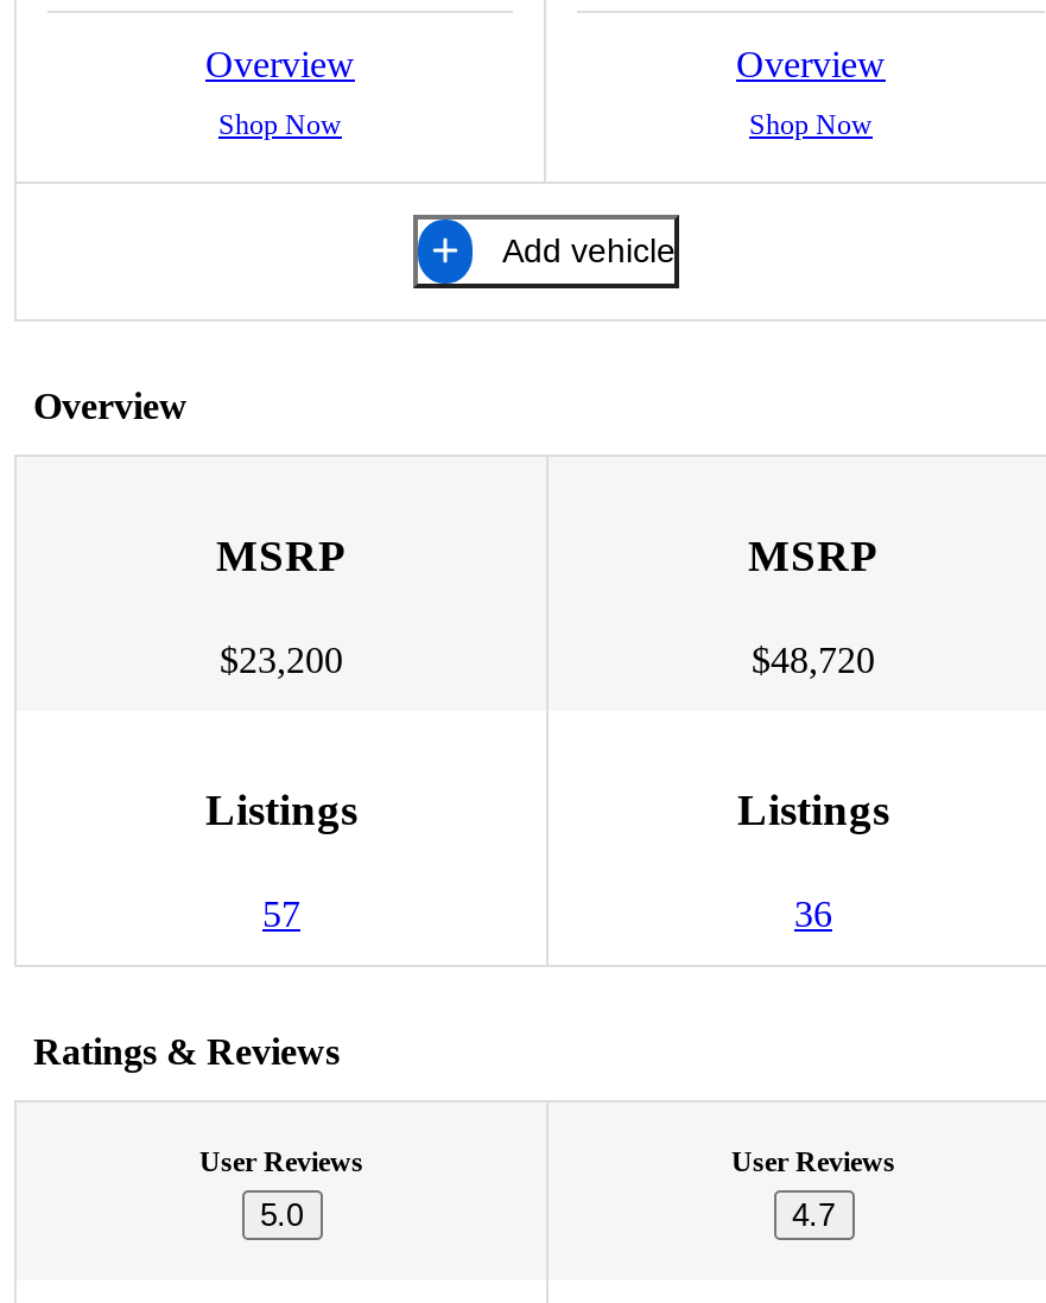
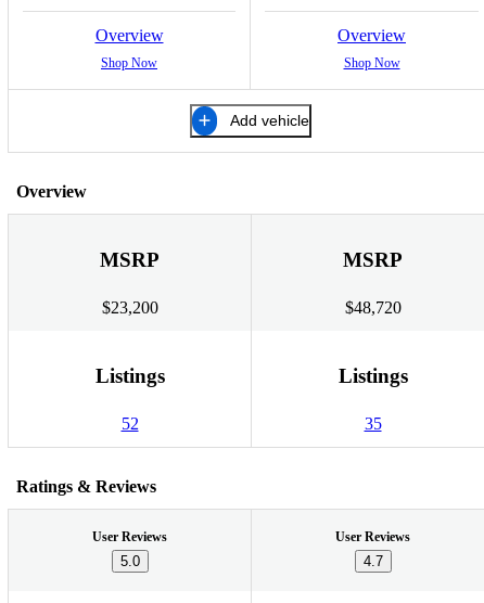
[262,894,300,935] 57 -> [121,415,138,433] 52
[794,894,832,935] 36 -> [364,415,381,433] 35

